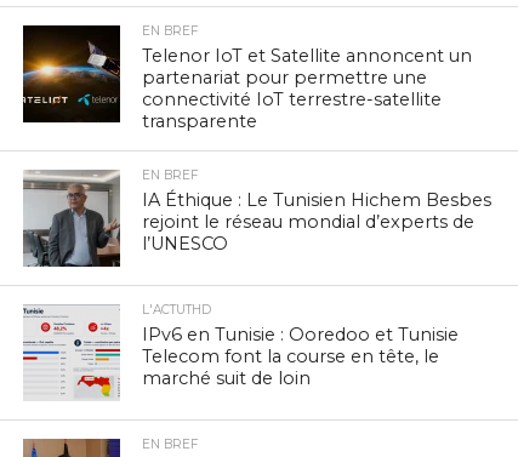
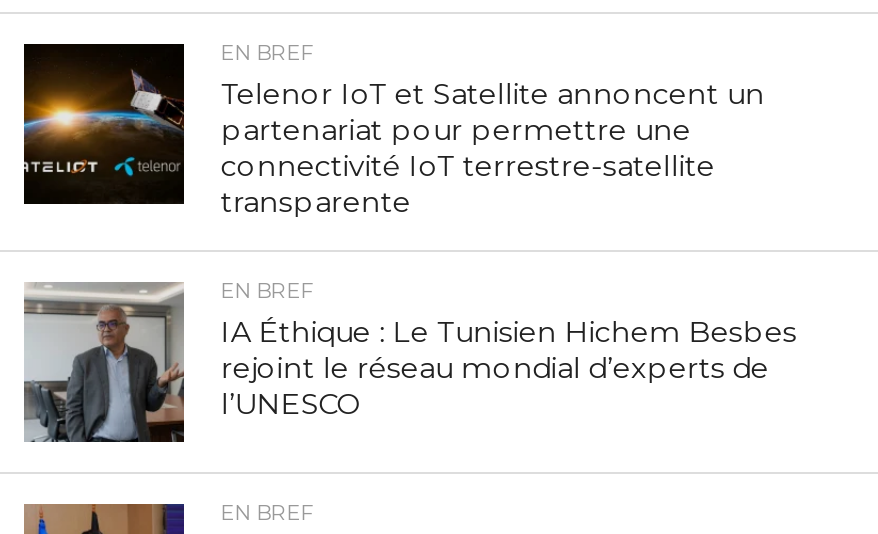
[23,302,459,401] [image] | L'ACTUTHD | IPv6 en Tunisie : Ooredoo et Tunisie | Telecom font la course en tête, le | marché suit de loin -> none

